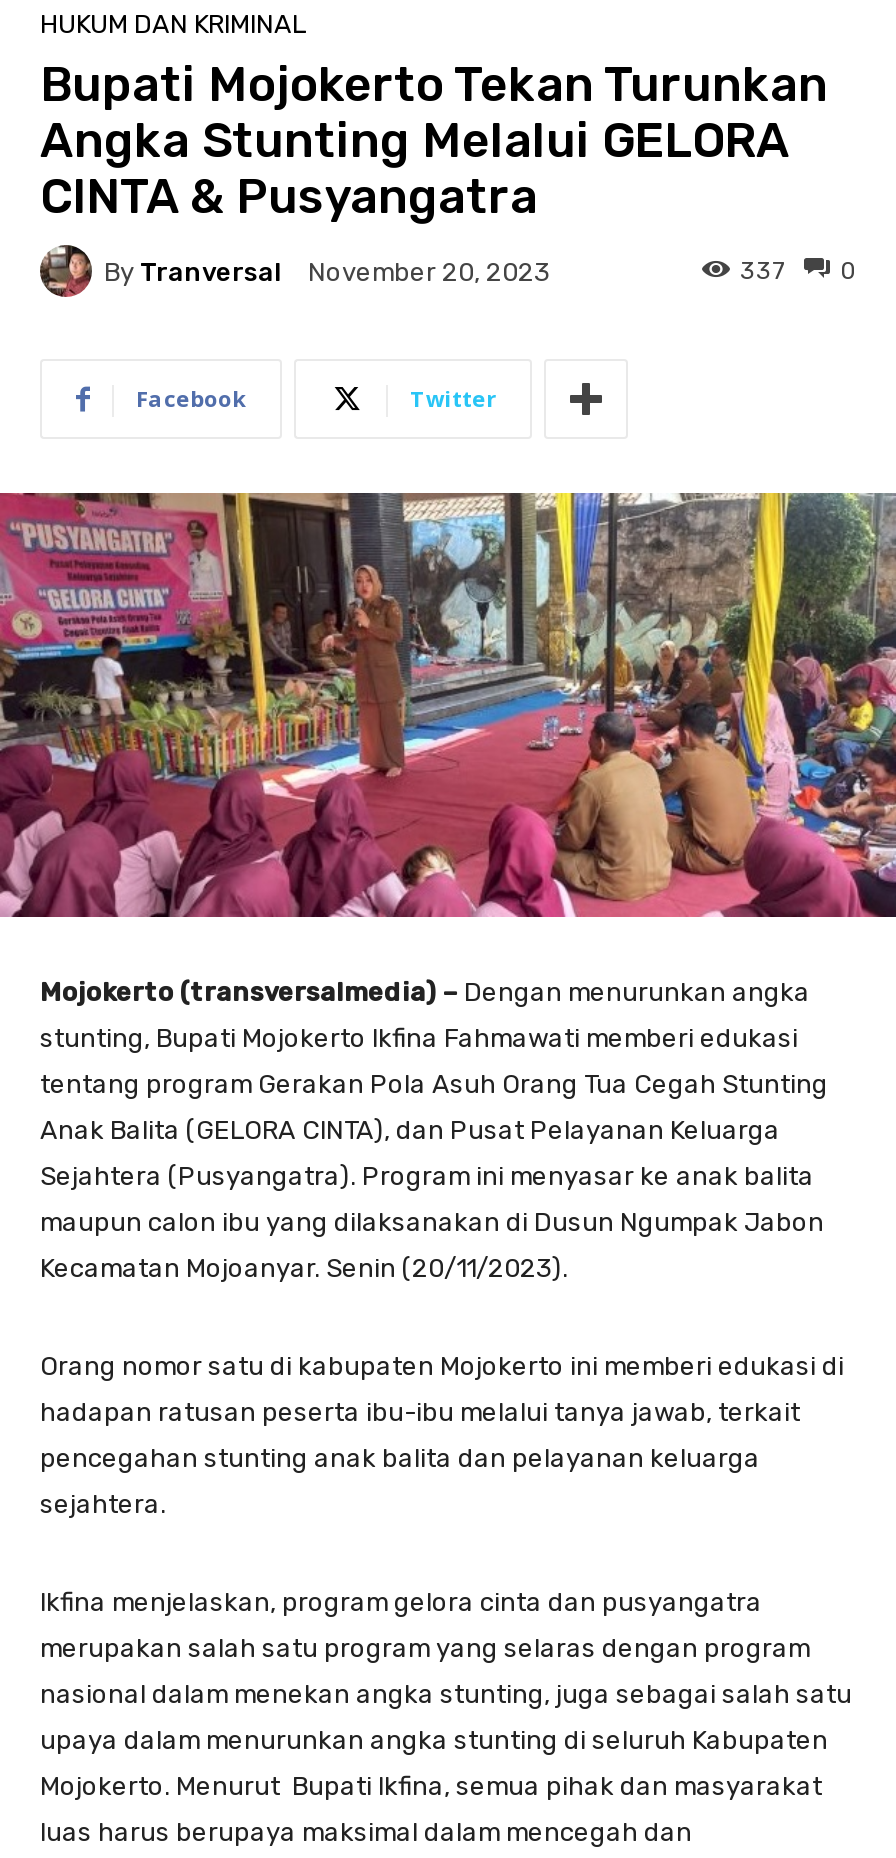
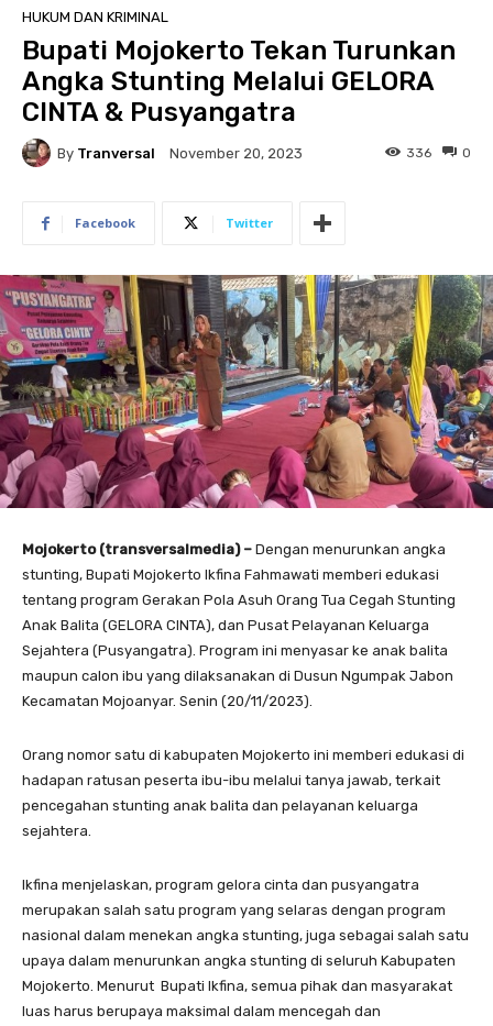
[740,257,856,285] 337 0 -> [406,145,471,160] 336 0

